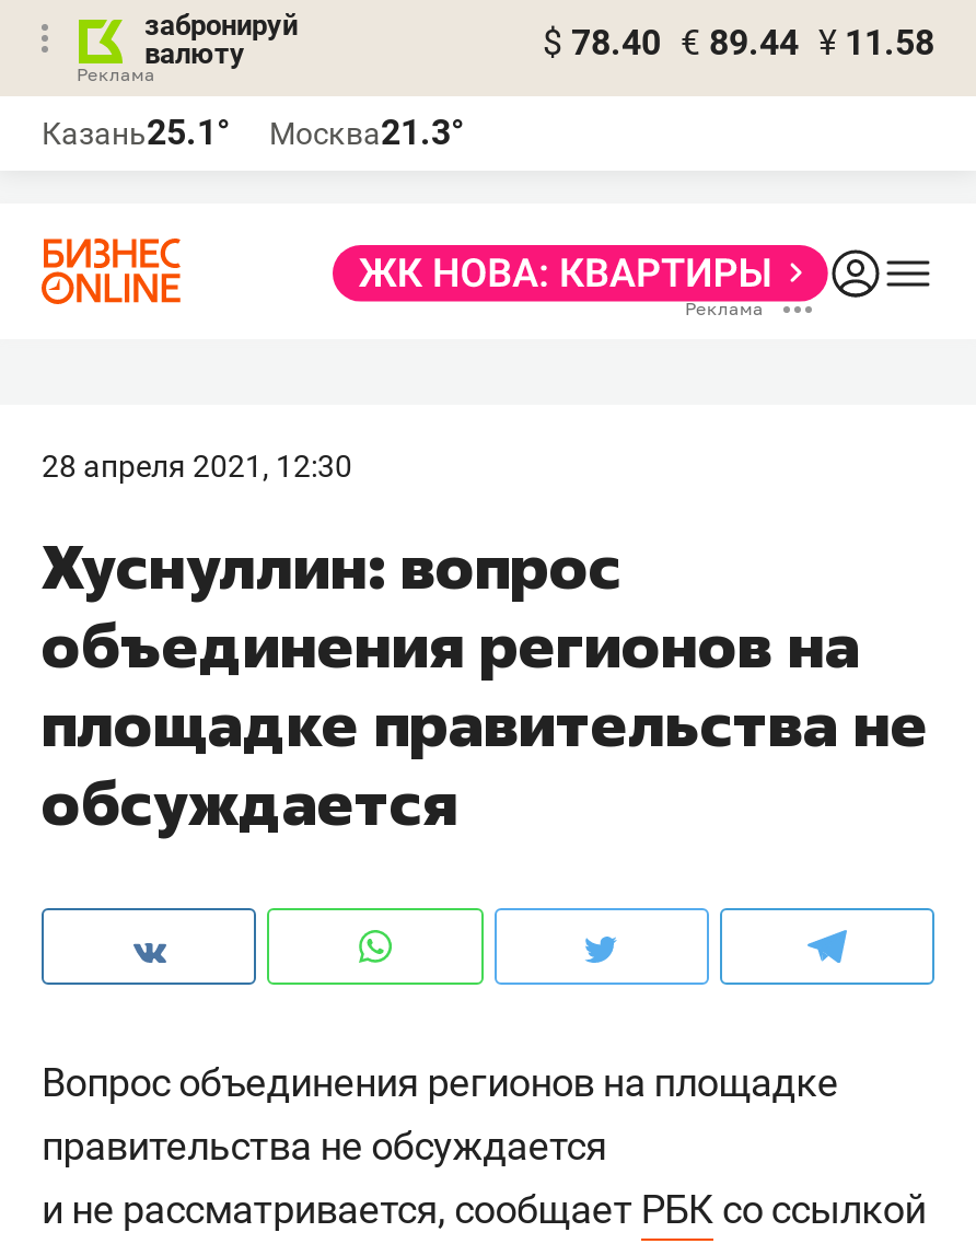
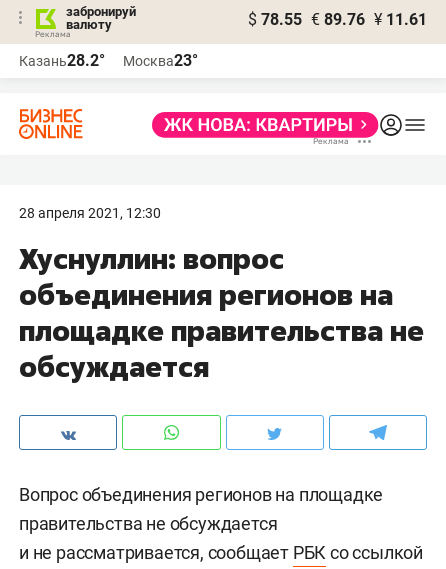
[543,22,934,63] $ 78.40 € 89.44 ¥ 11.58 -> [248,10,427,29] $ 78.55 € 89.76 ¥ 11.61
[42,112,230,153] Казань25.1° -> [19,51,105,70] Казань28.2°
[269,112,464,153] Москва21.3° -> [123,51,198,70] Москва23°

